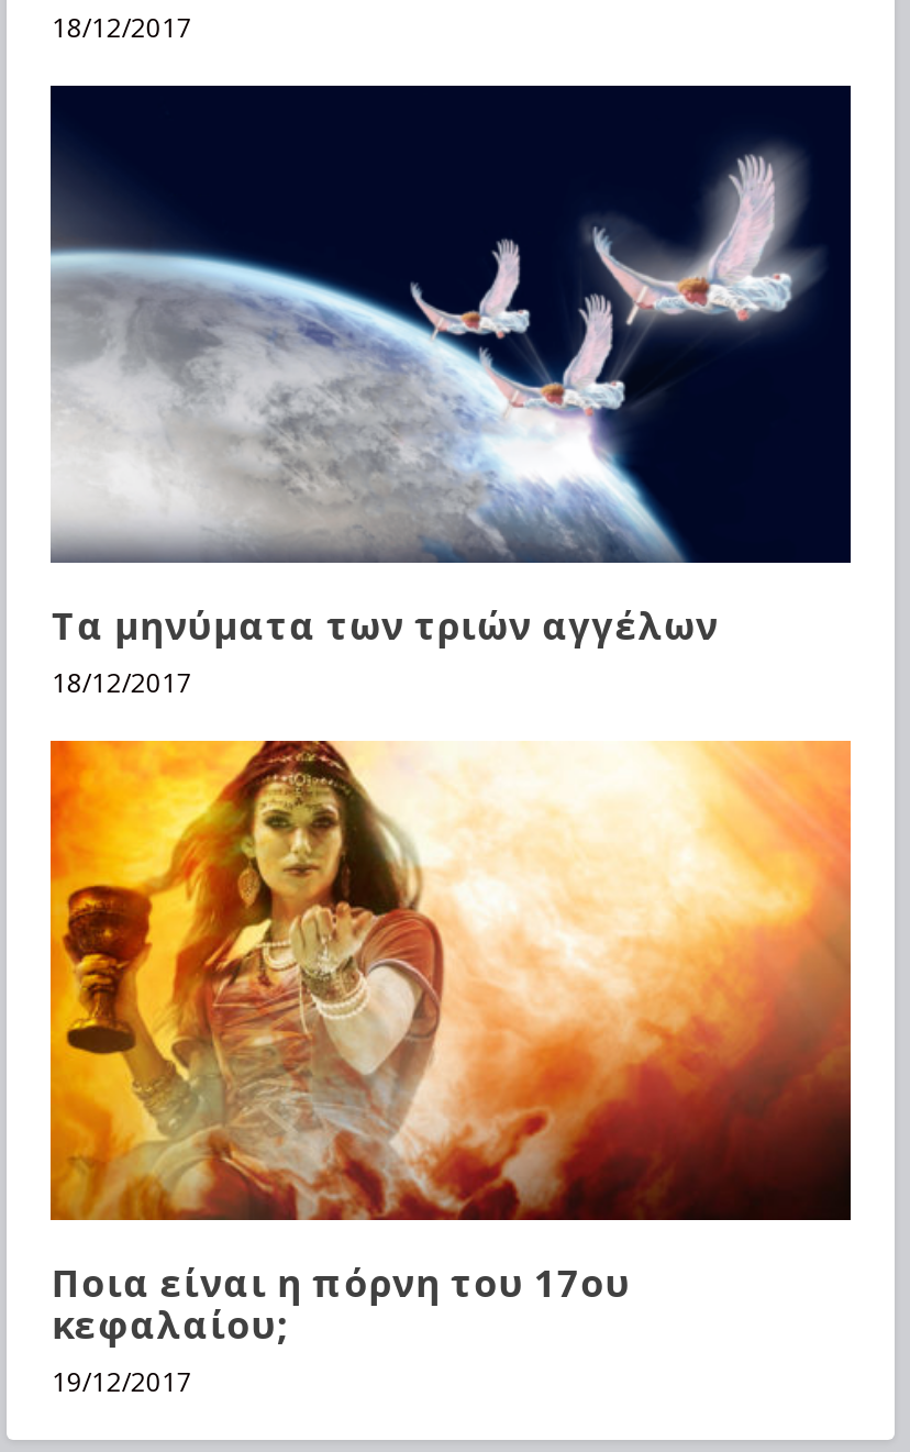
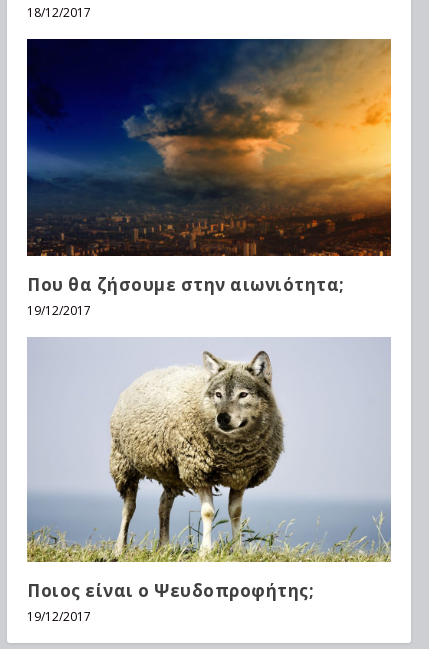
[48,84,853,702] [image] | Τα μηνύματα των τριών αγγέλων | 18/12/2017 -> [26,38,392,319] [image] | Που θα ζήσουμε στην αιωνιότητα; | 19/12/2017
[48,739,853,1350] [image] | Ποια είναι η πόρνη του 17ου | κεφαλαίου; -> [26,337,392,602] [image] | Ποιος είναι ο Ψευδοπροφήτης;

